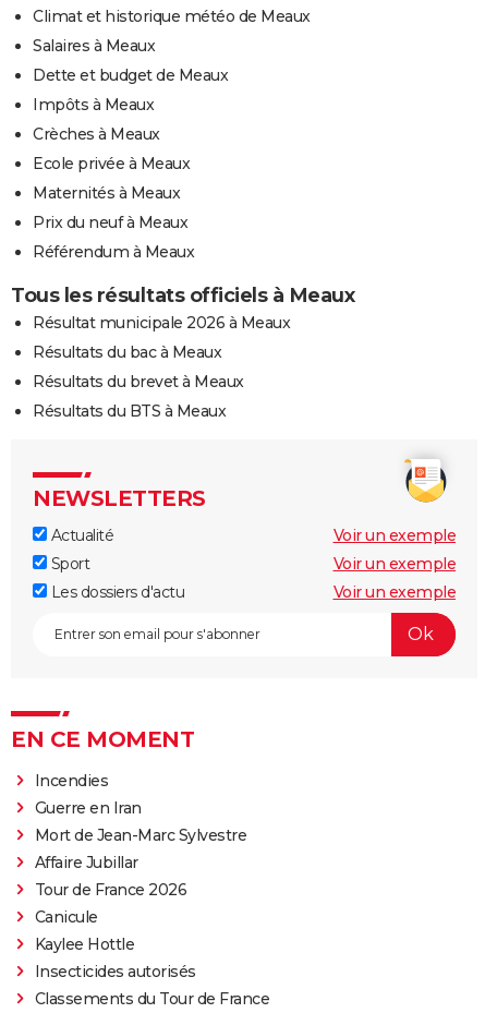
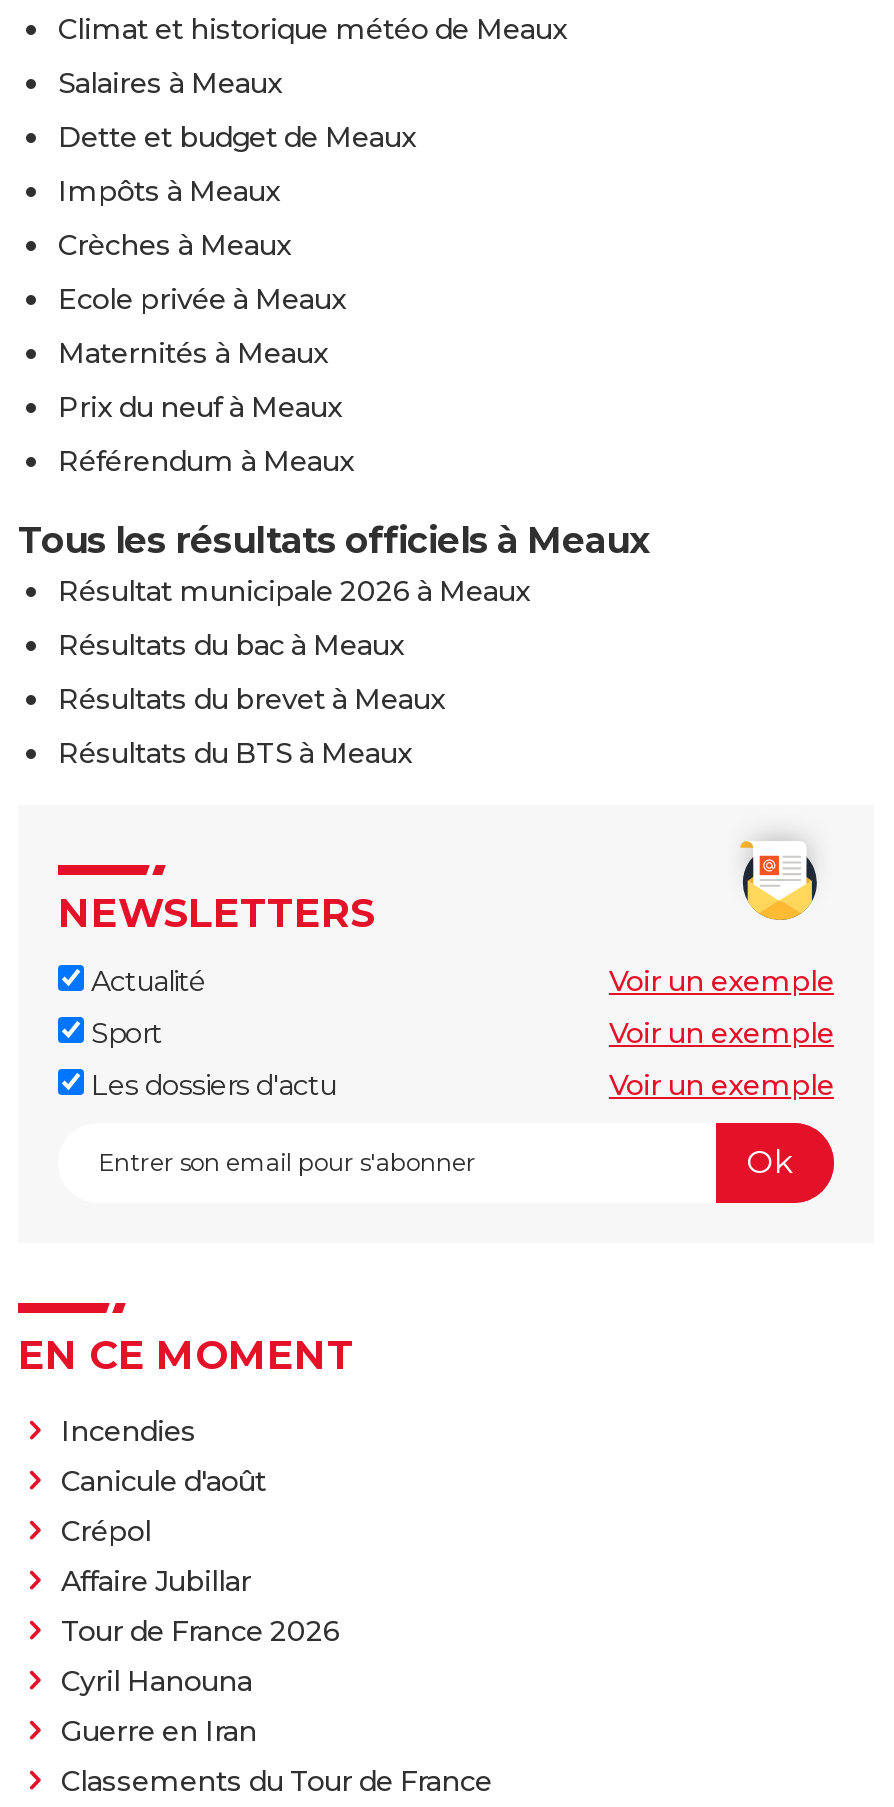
moved [34,798,141,817] -> [61,1712,257,1748]: Guerre en Iran
[34,825,246,845] Mort de Jean-Marc Sylvestre -> [61,1462,266,1548] Canicule d'août | Crépol
[34,907,196,981] Canicule | Kaylee Hottle | Insecticides autorisés -> [61,1662,252,1698] Cyril Hanouna

